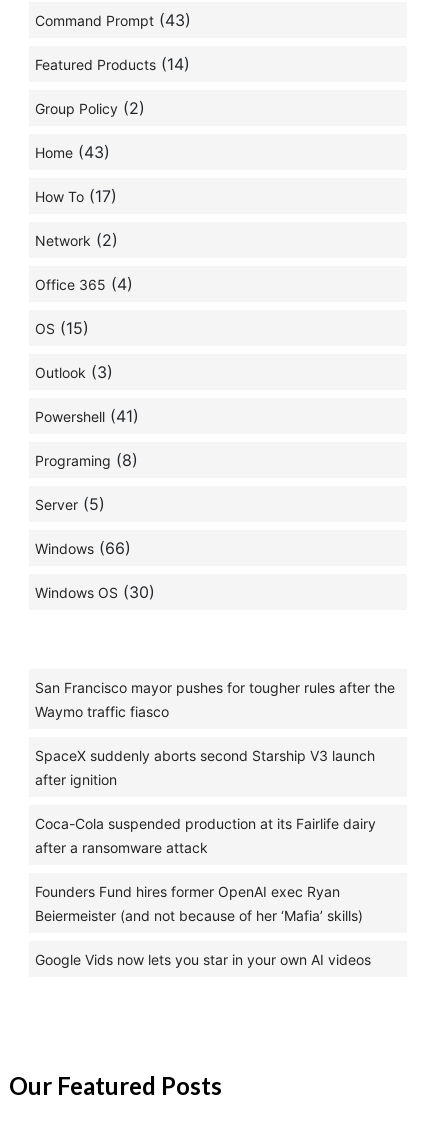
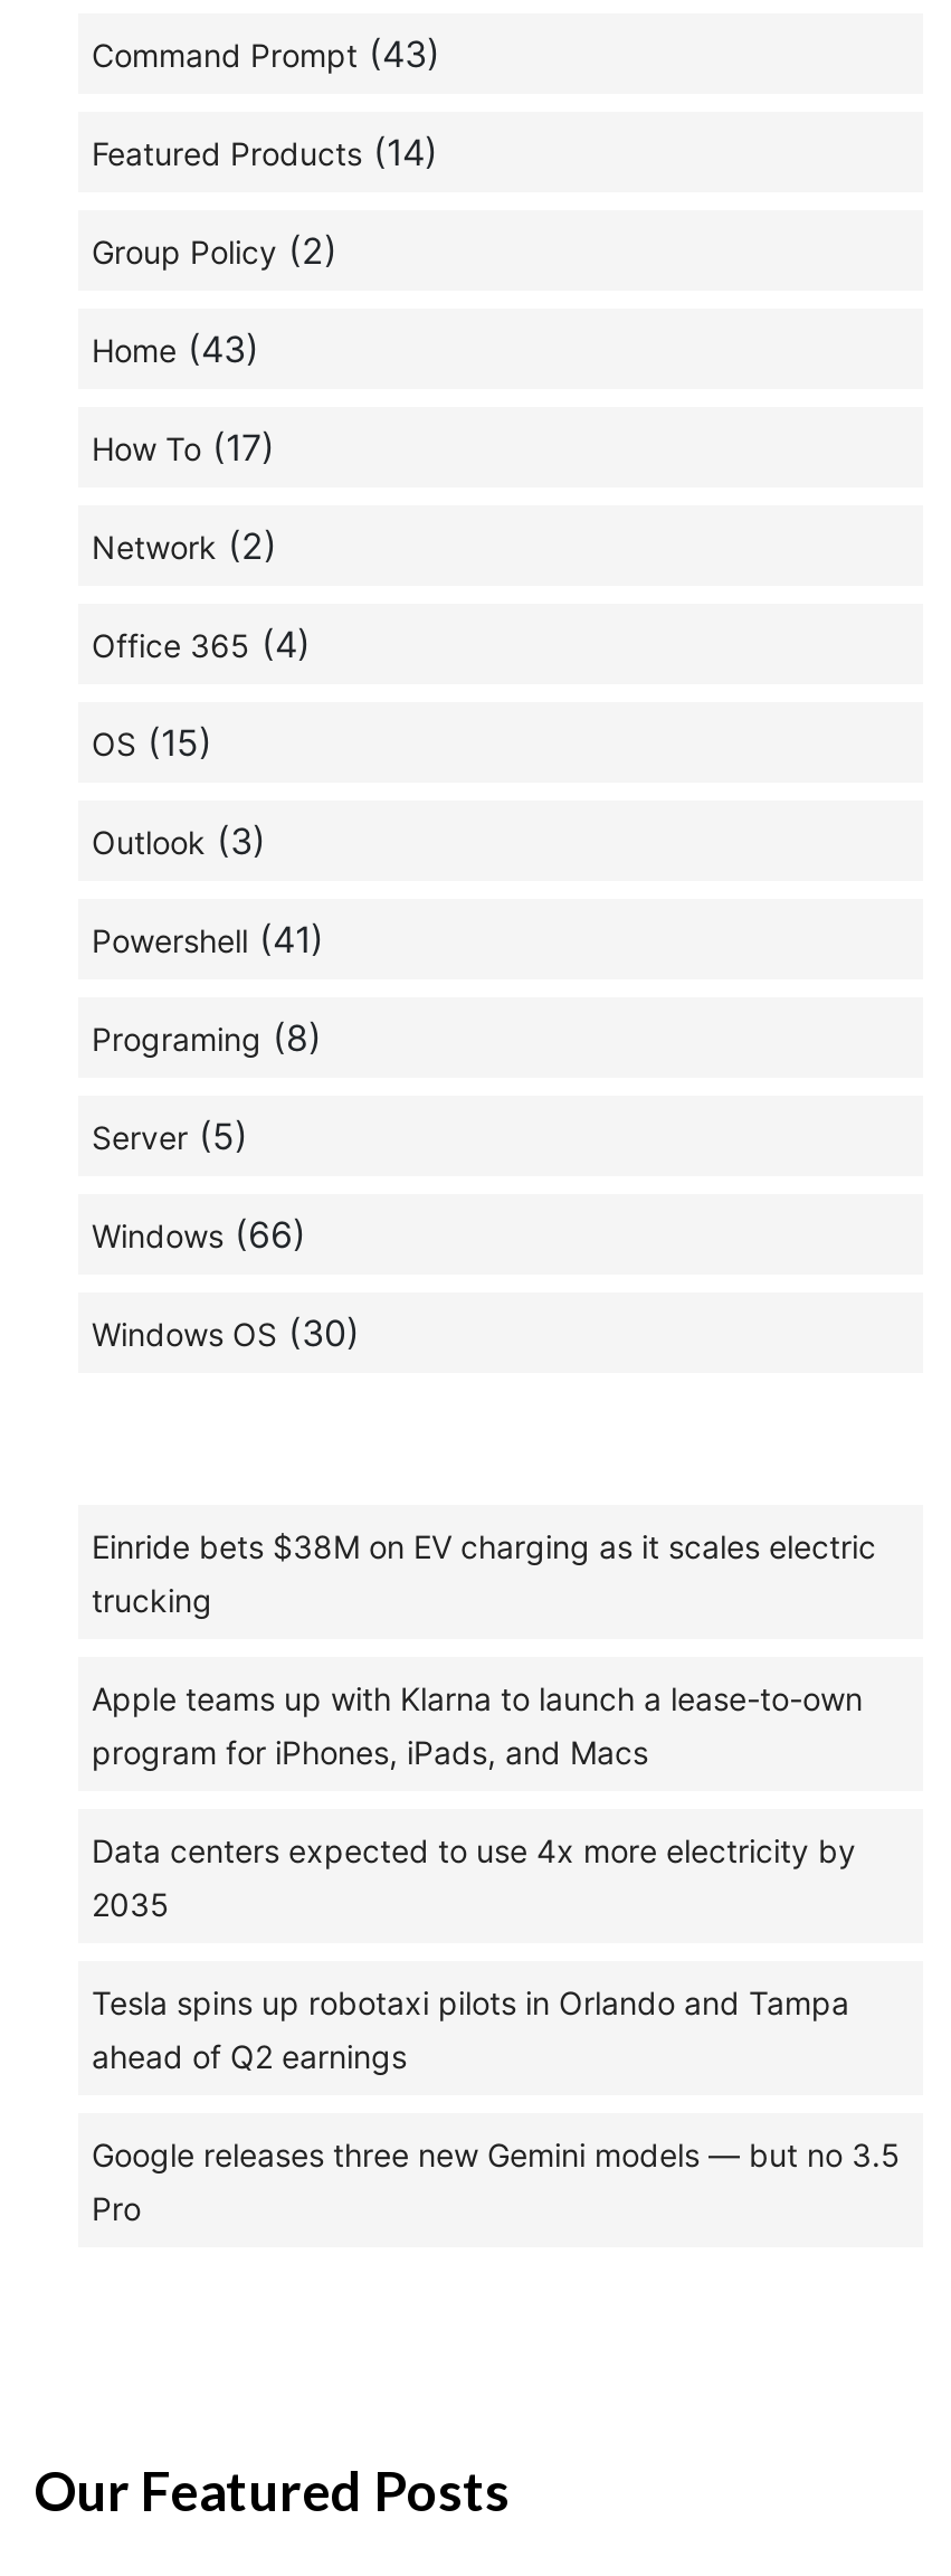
[35,679,395,720] San Francisco mayor pushes for tougher rules after the | Waymo traffic fiasco -> [92,1527,876,1618] Einride bets $38M on EV charging as it scales electric | trucking
[35,747,375,788] SpaceX suddenly aborts second Starship V3 launch | after ignition -> [92,1679,863,1771] Apple teams up with Klarna to launch a lease-to-own | program for iPhones, iPads, and Macs
[35,815,376,856] Coca-Cola suspended production at its Fairlife dairy | after a ransomware attack -> [92,1831,856,1923] Data centers expected to use 4x more electricity by | 2035
[35,883,363,924] Founders Fund hires former OpenAI exec Ryan | Beiermeister (and not because of her ‘Mafia’ skills) -> [92,1983,849,2075] Tesla spins up robotaxi pilots in Orlando and Tampa | ahead of Q2 earnings
[35,951,371,968] Google Vids now lets you star in your own AI videos -> [92,2135,901,2227] Google releases three new Gemini models — but no 3.5 | Pro

